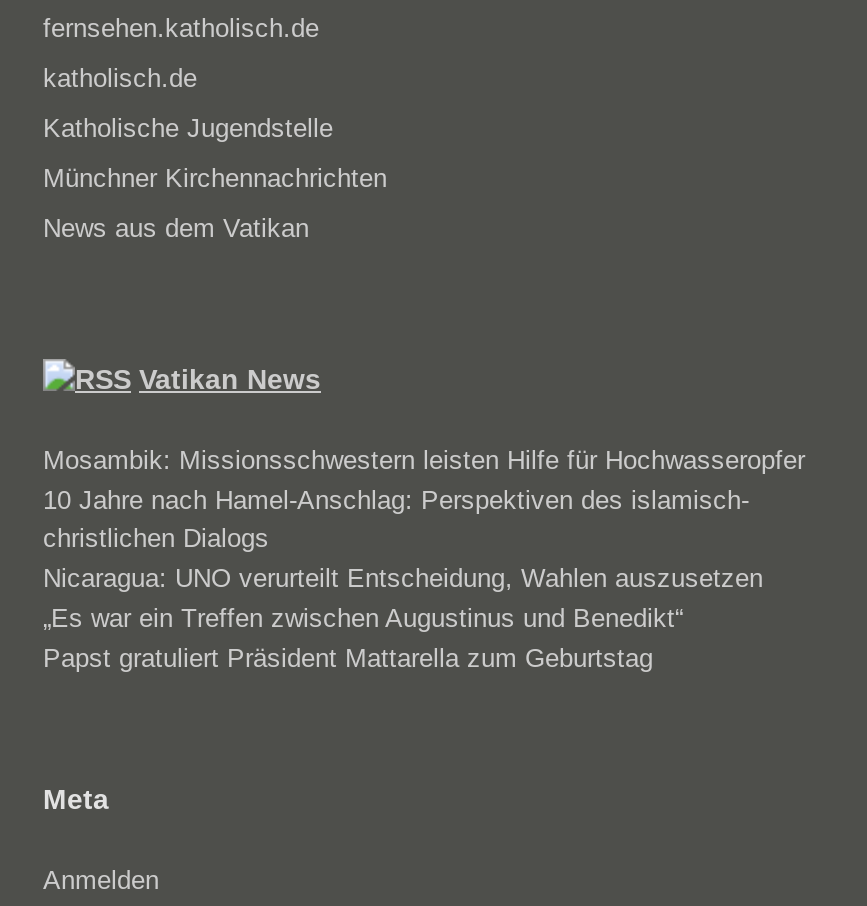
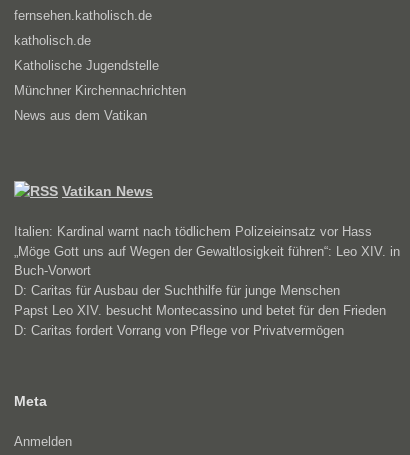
[43,444,805,672] Mosambik: Missionsschwestern leisten Hilfe für Hochwasseropfer | 10 Jahre nach Hamel-Anschlag: Perspektiven des islamisch- | christlichen Dialogs | Nicaragua: UNO verurteilt Entscheidung, Wahlen auszusetzen | „Es war ein Treffen zwischen Augustinus und Benedikt“ | Papst gratuliert Präsident Mattarella zum Geburtstag -> [14,224,400,338] Italien: Kardinal warnt nach tödlichem Polizeieinsatz vor Hass | „Möge Gott uns auf Wegen der Gewaltlosigkeit führen“: Leo XIV. in | Buch-Vorwort | D: Caritas für Ausbau der Suchthilfe für junge Menschen | Papst Leo XIV. besucht Montecassino und betet für den Frieden | D: Caritas fordert Vorrang von Pflege vor Privatvermögen

